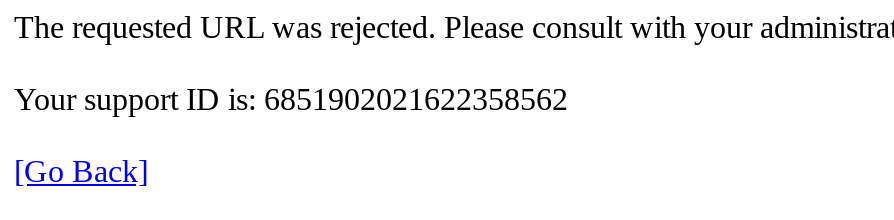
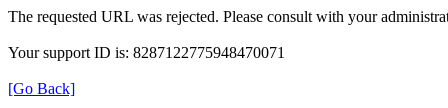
[14,82,568,116] Your support ID is: 6851902021622358562 -> [8,44,285,61] Your support ID is: 8287122775948470071

